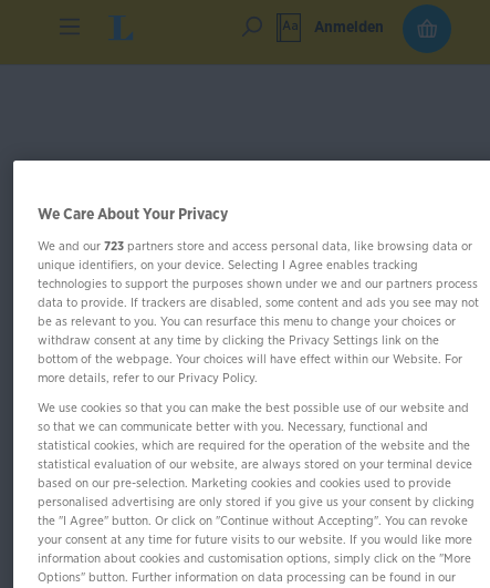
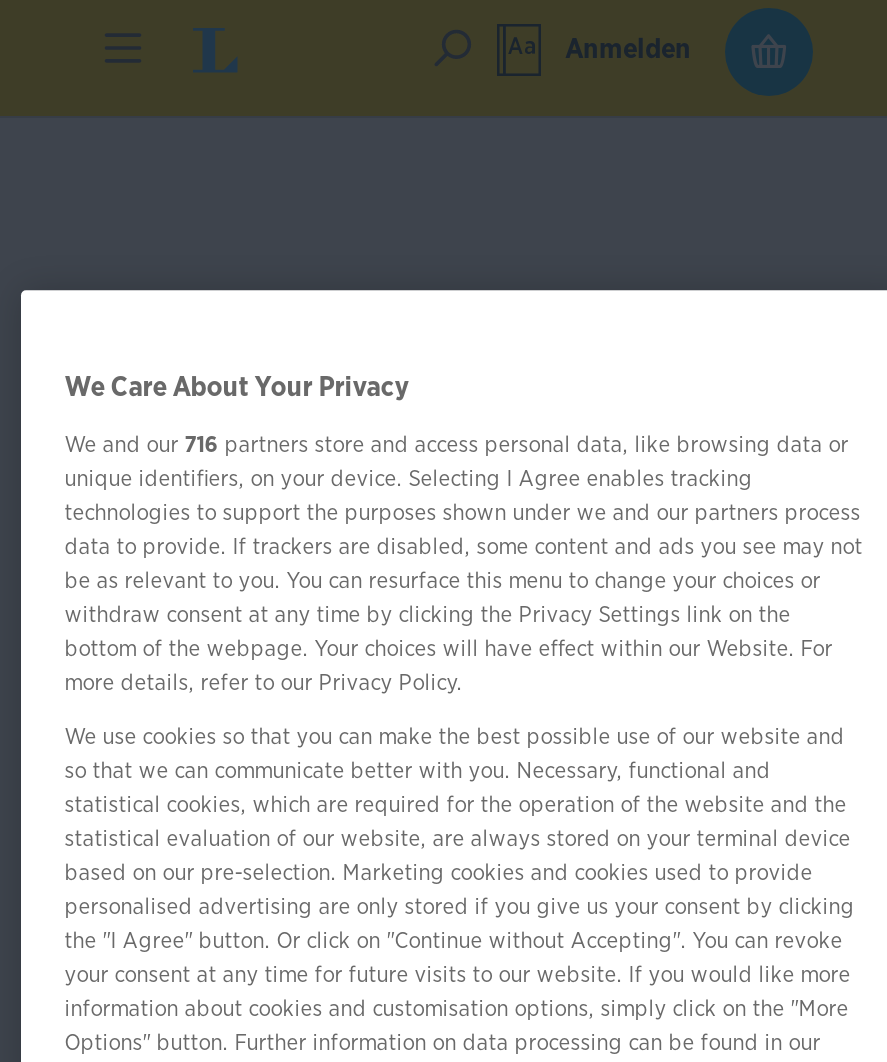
[37,240,472,253] We and our 723 partners store and access personal data, like browsing data or -> [64,434,848,456] We and our 716 partners store and access personal data, like browsing data or

